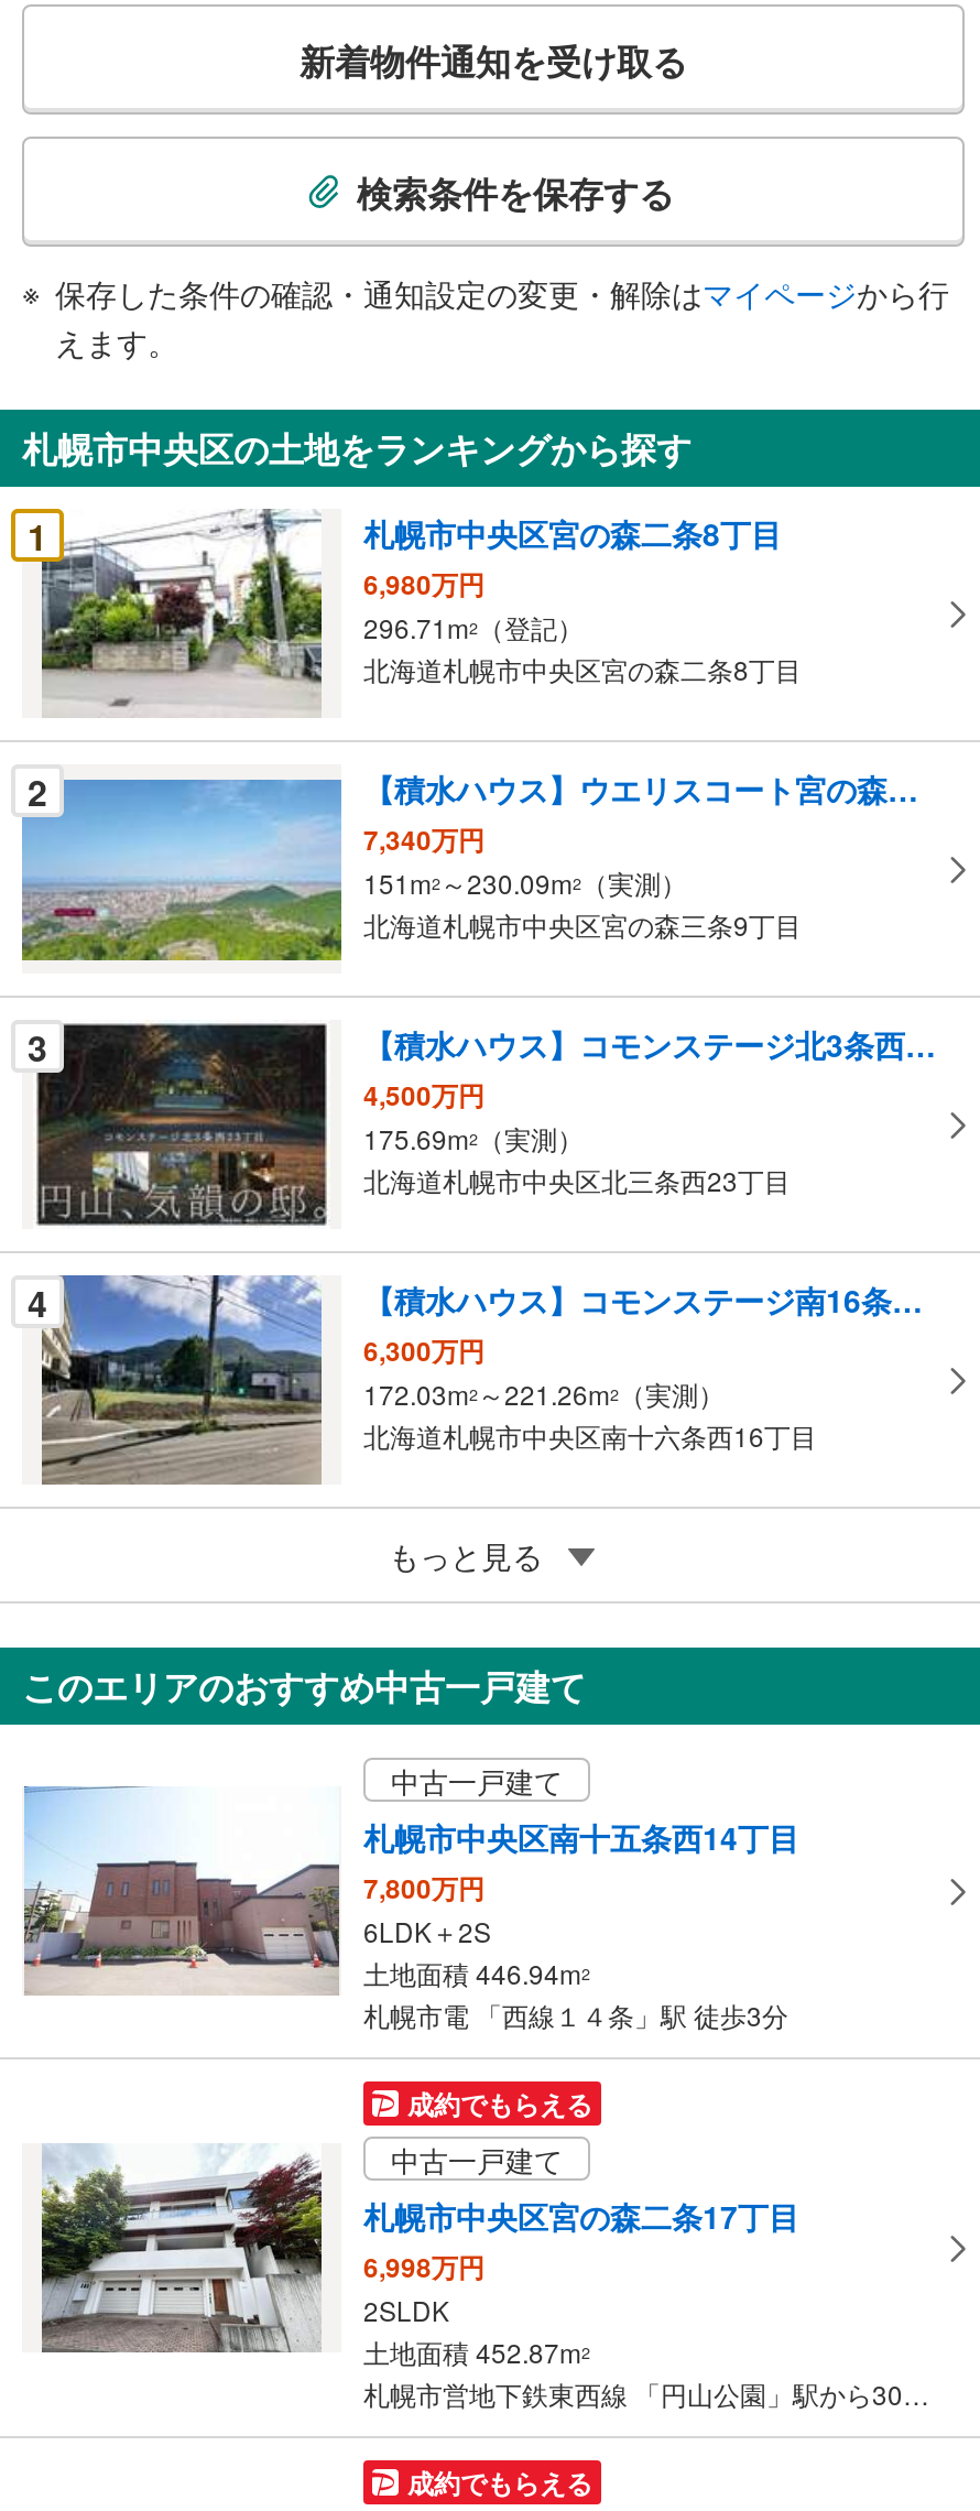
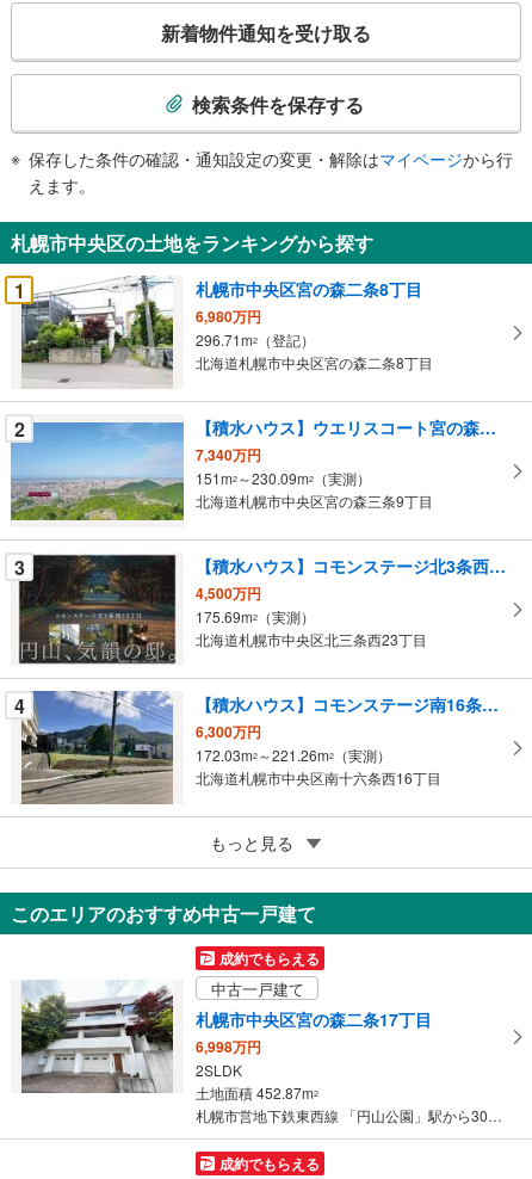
[22,1759,799,2034] [image] | 中古一戸建て | 札幌市中央区南十五条西14丁目 | 7,800万円 | 6LDK＋2S | 土地面積 446.94m2 | 札幌市電 「西線１４条」駅 徒歩3分 -> none

